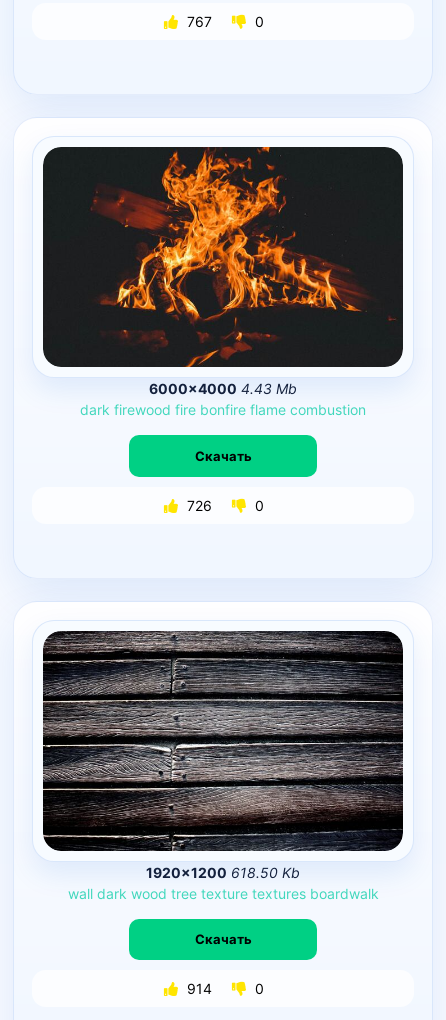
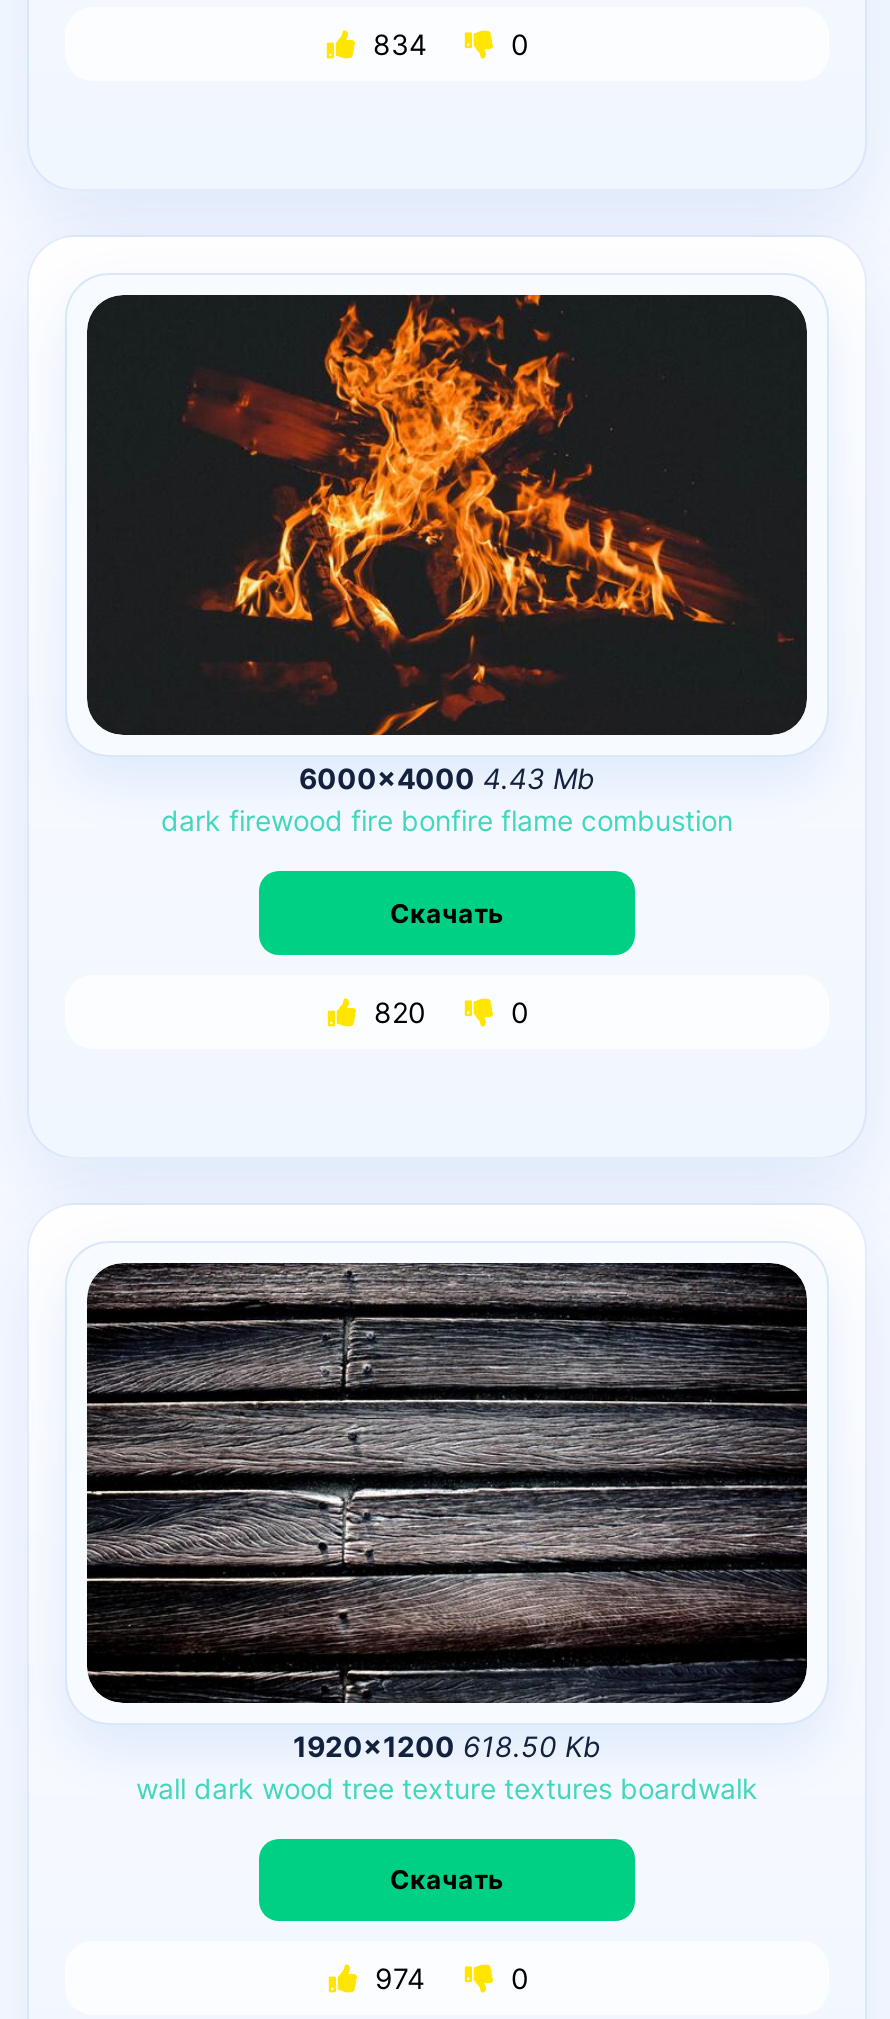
[187,13,212,30] 767 -> [373,27,427,61] 834
[187,497,212,514] 726 -> [374,994,426,1028] 820
[187,980,212,997] 914 -> [375,1961,425,1995] 974

